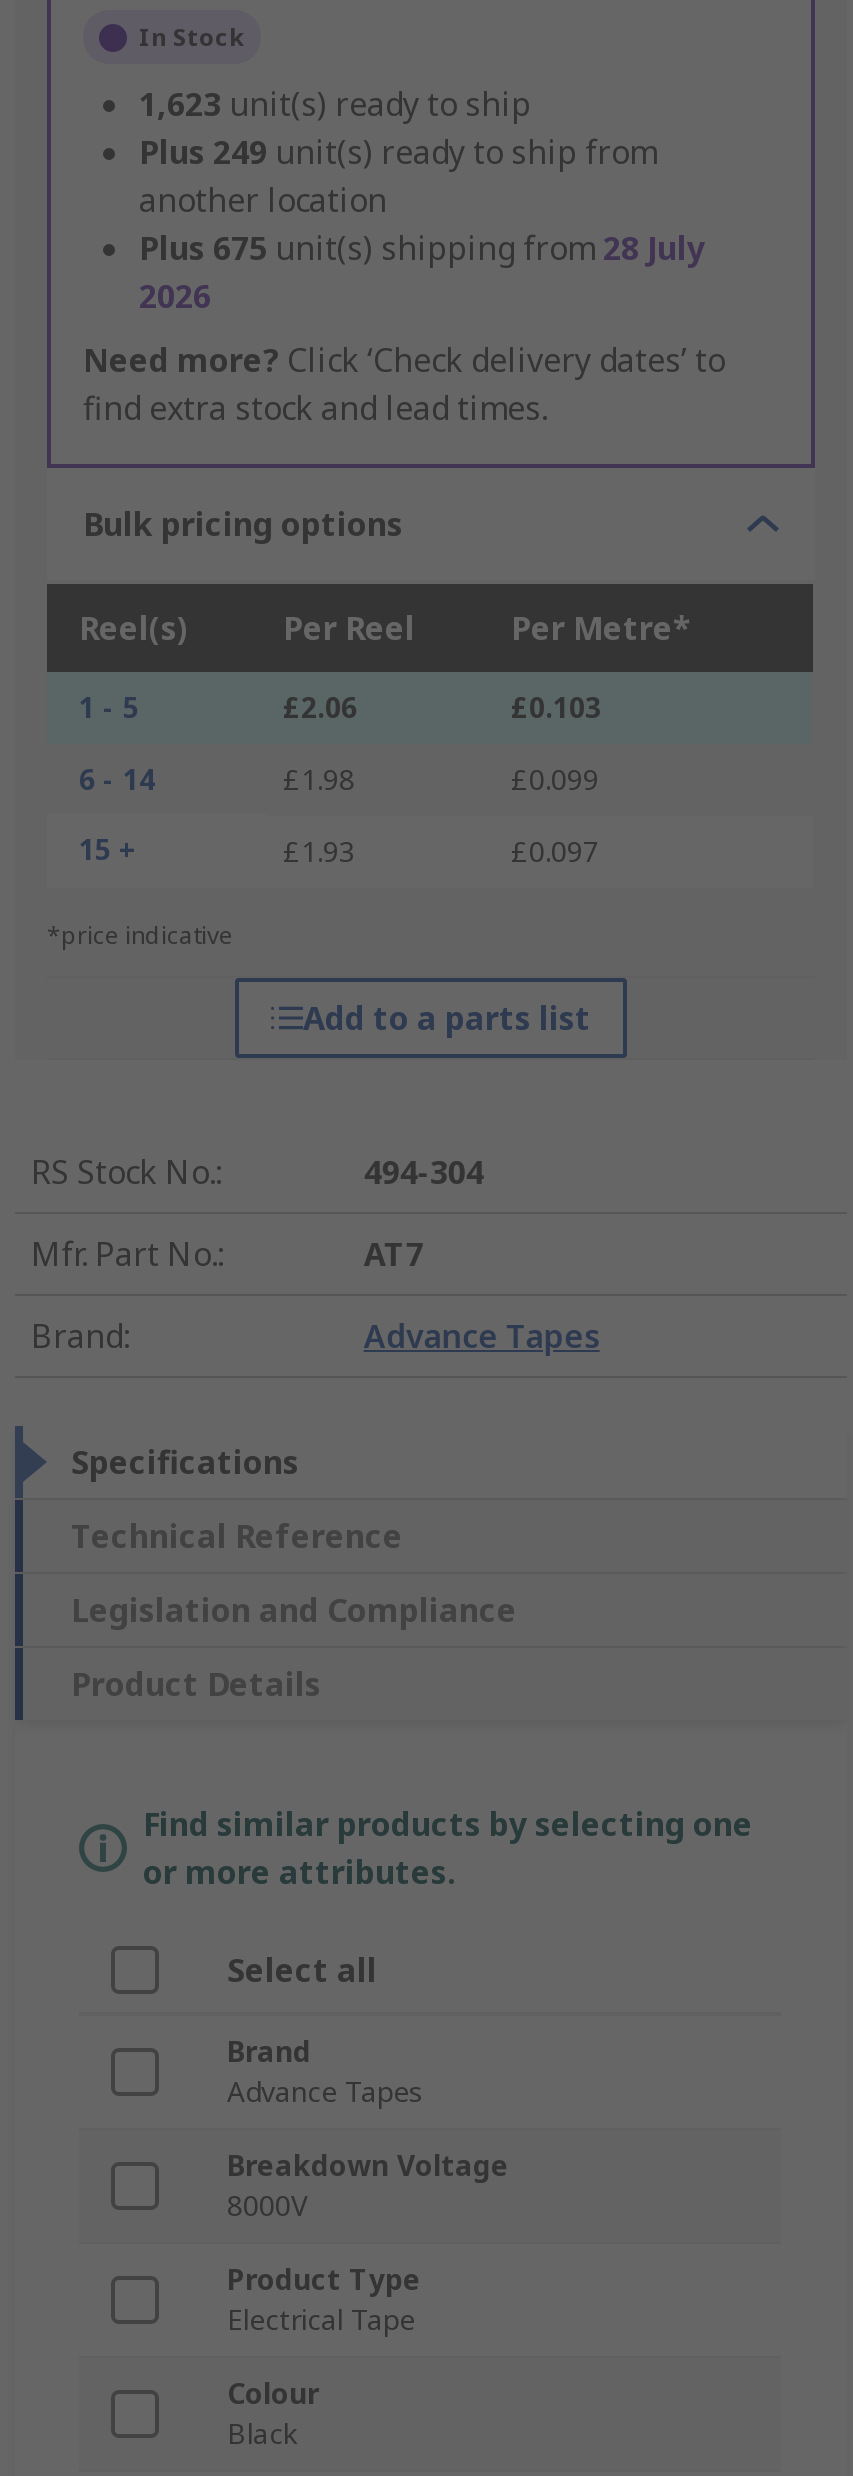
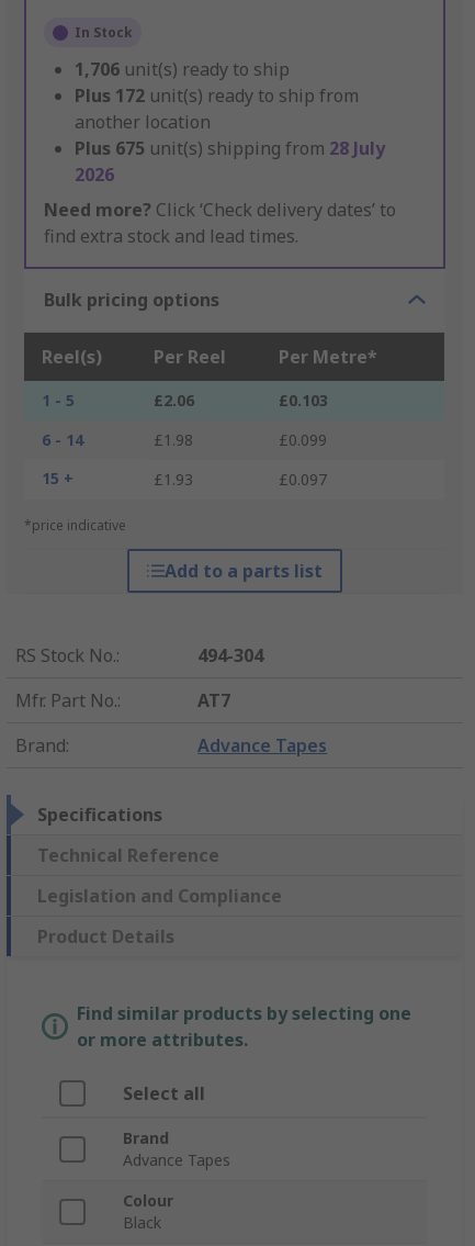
[139,83,531,127] 1,623 unit(s) ready to ship -> [75,58,290,82] 1,706 unit(s) ready to ship
[139,131,657,175] Plus 249 unit(s) ready to ship from -> [75,84,359,108] Plus 172 unit(s) ready to ship from
[227,2147,509,2339] Breakdown Voltage | 8000V | Product Type | Electrical Tape -> none

